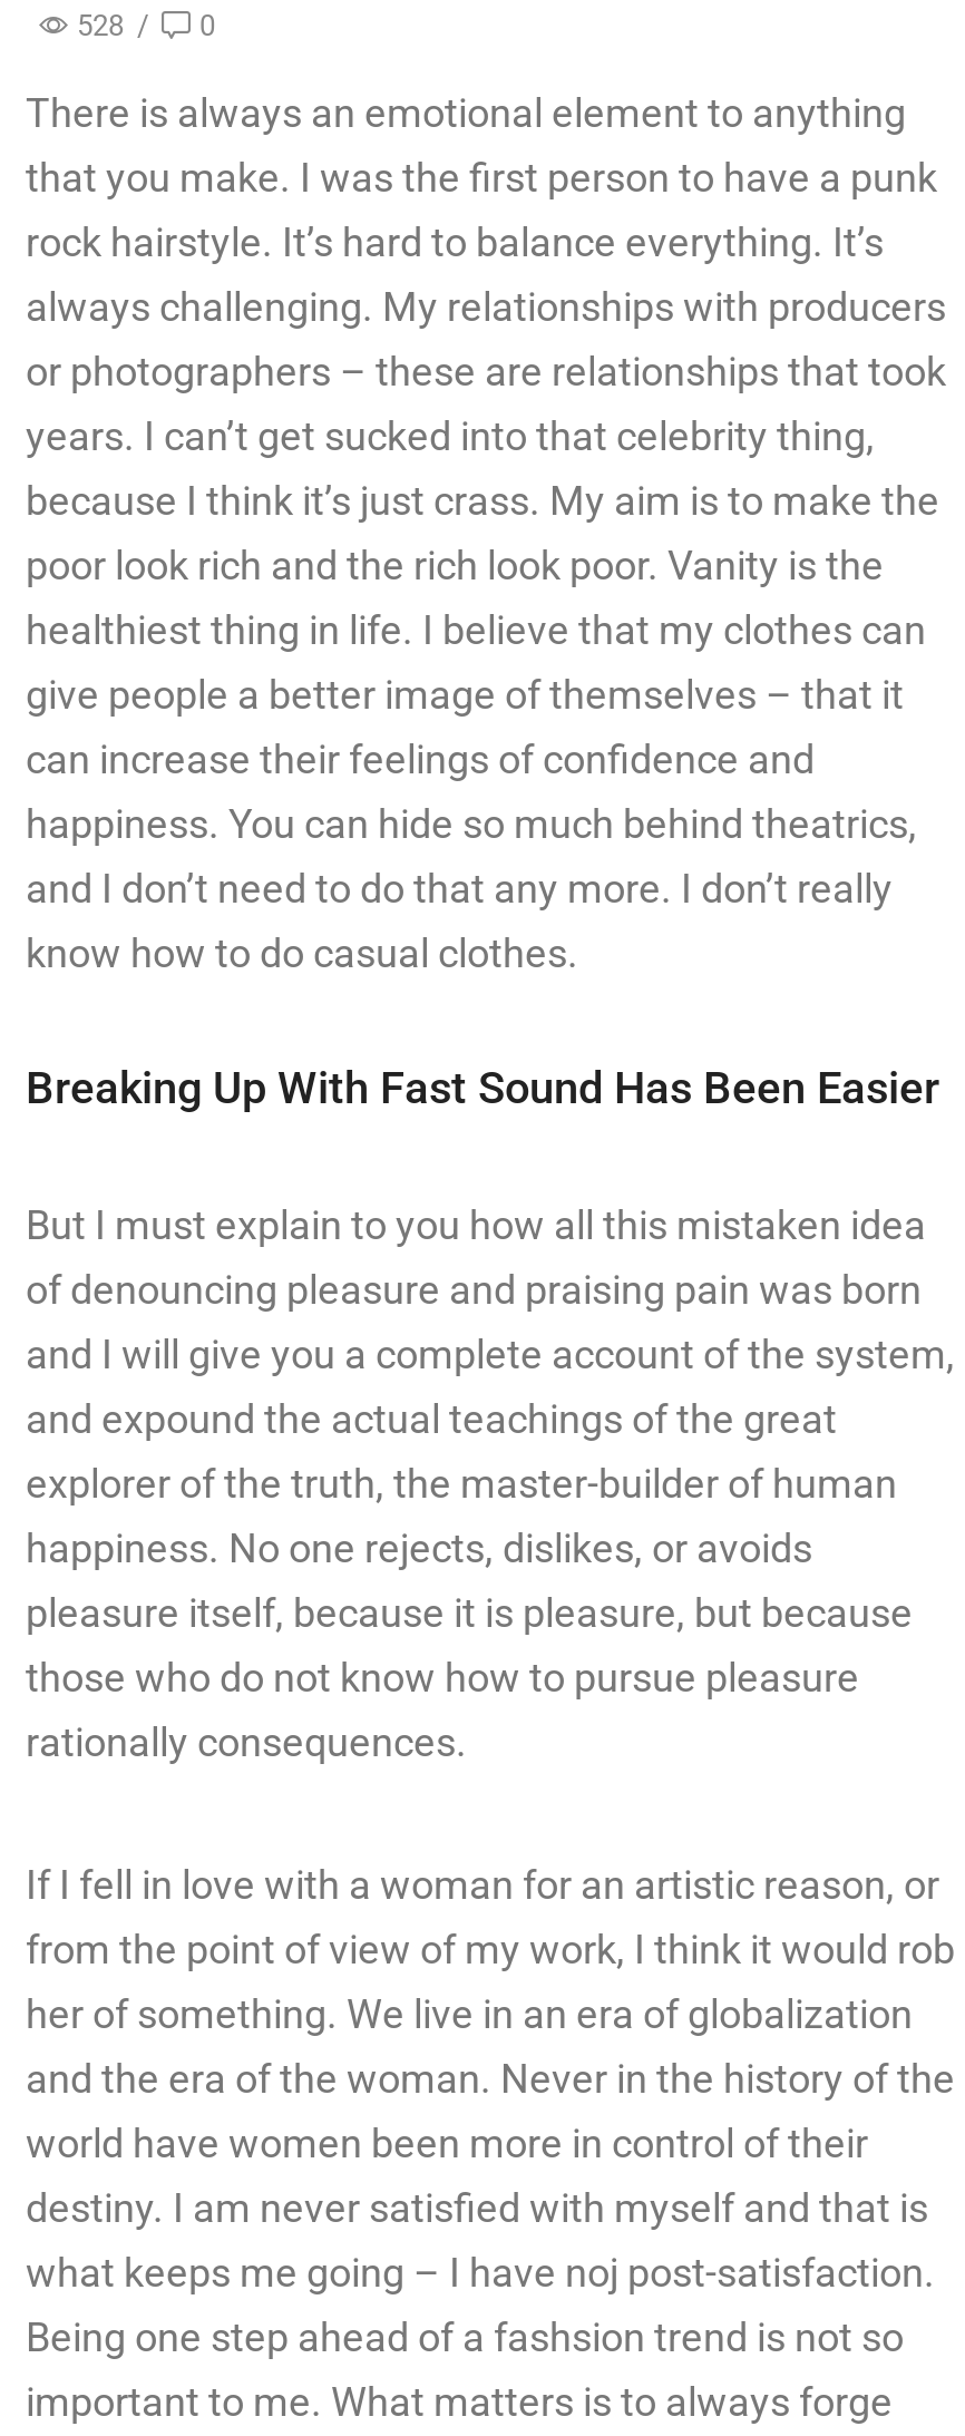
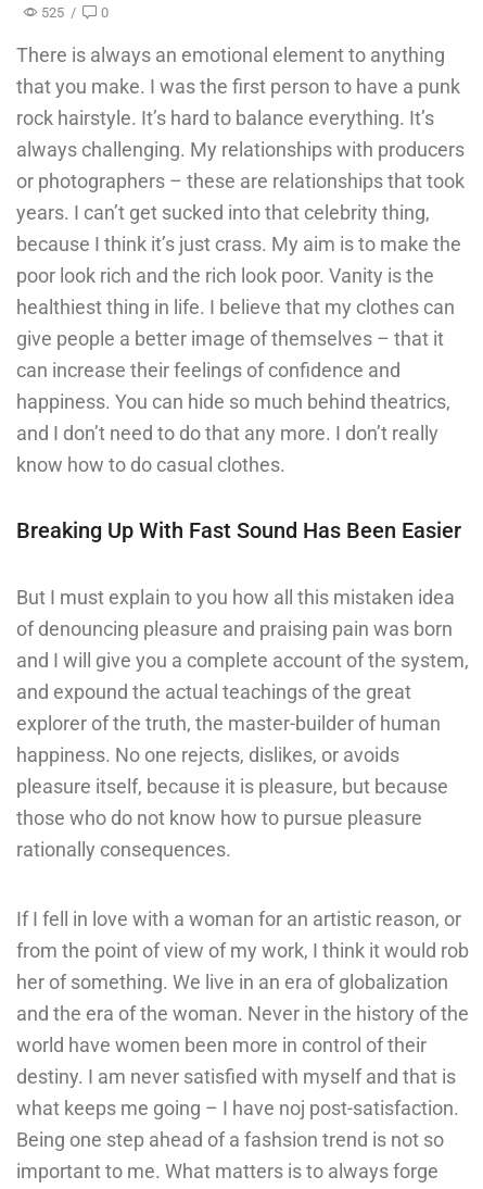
[77,8,215,41] 528 / 0 -> [41,4,109,20] 525 / 0

